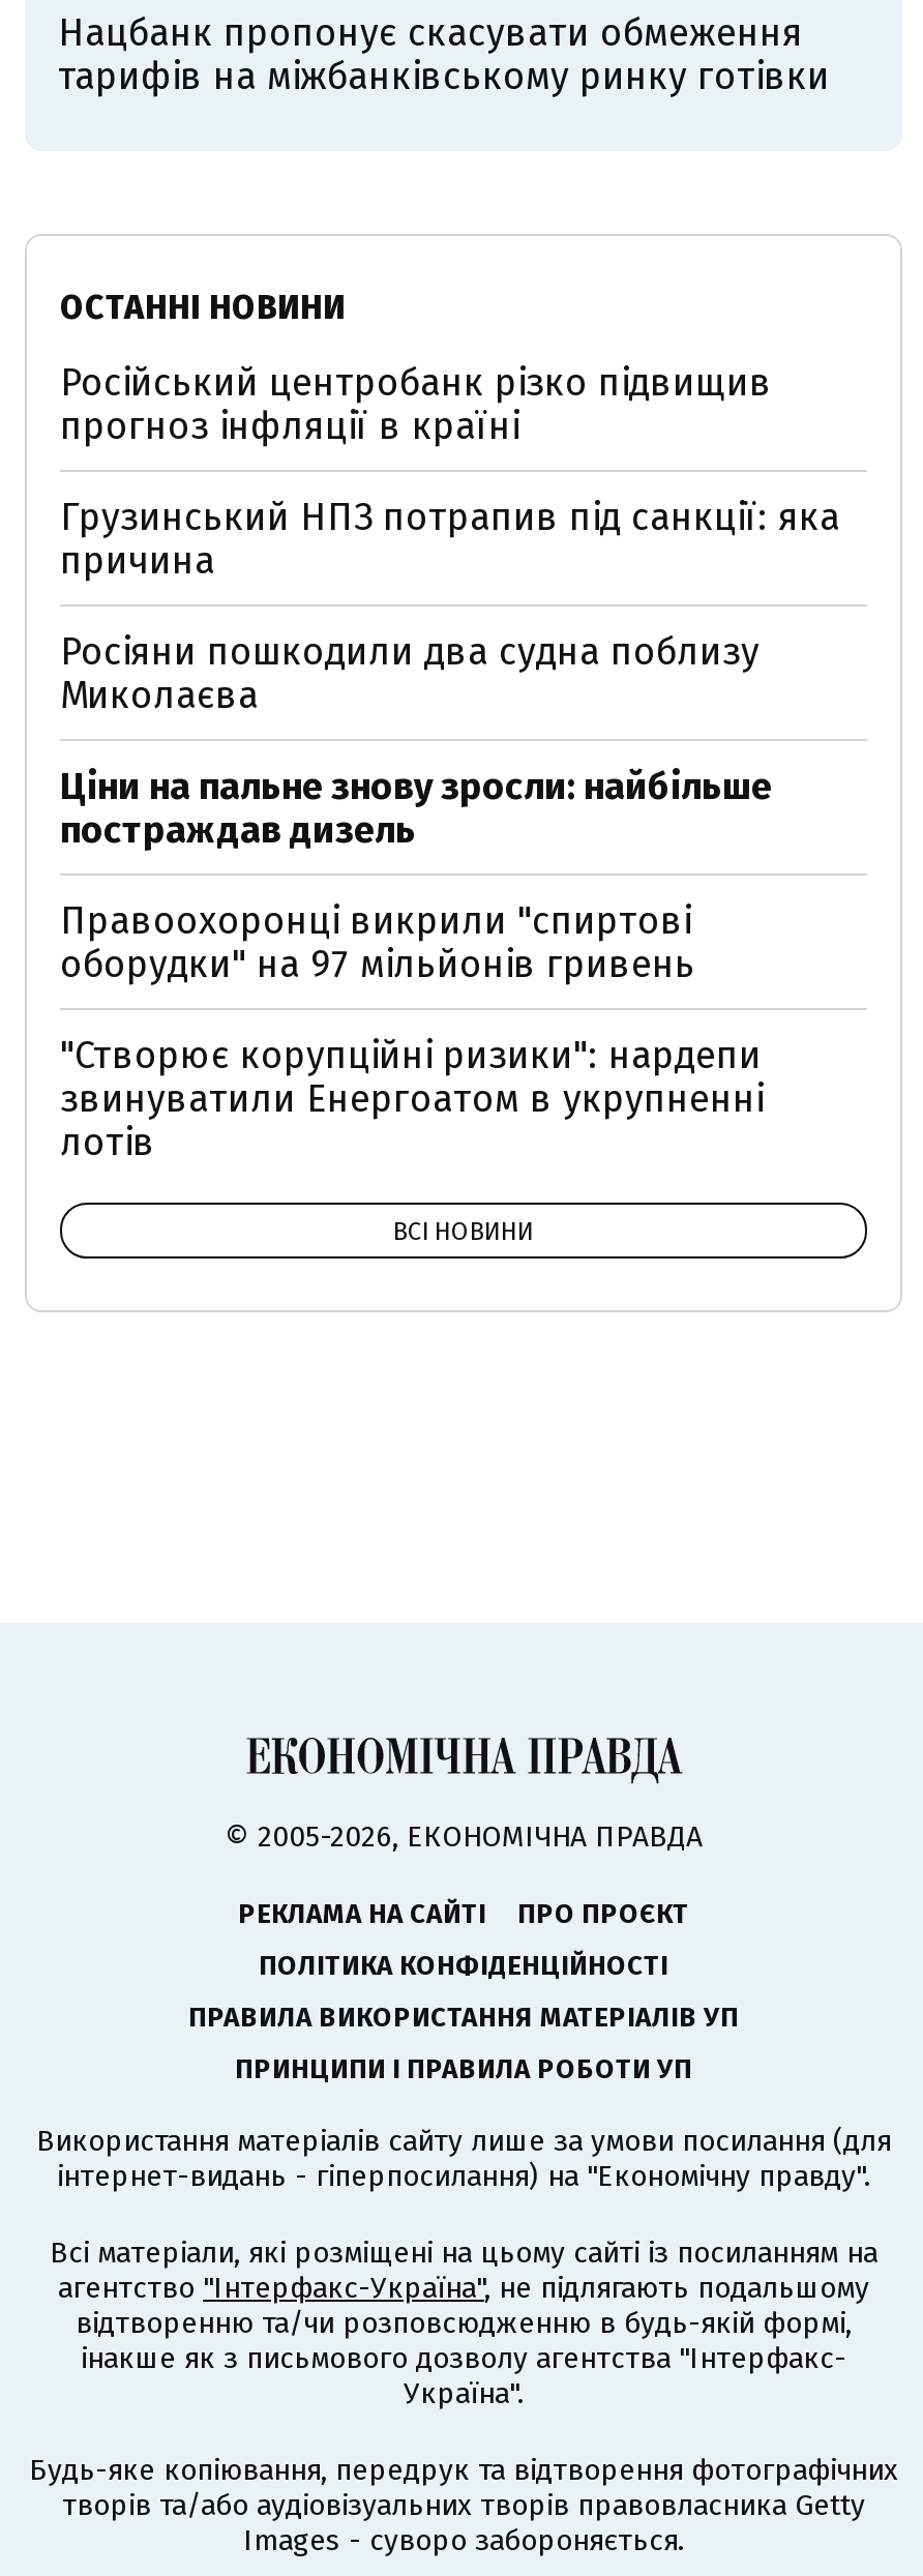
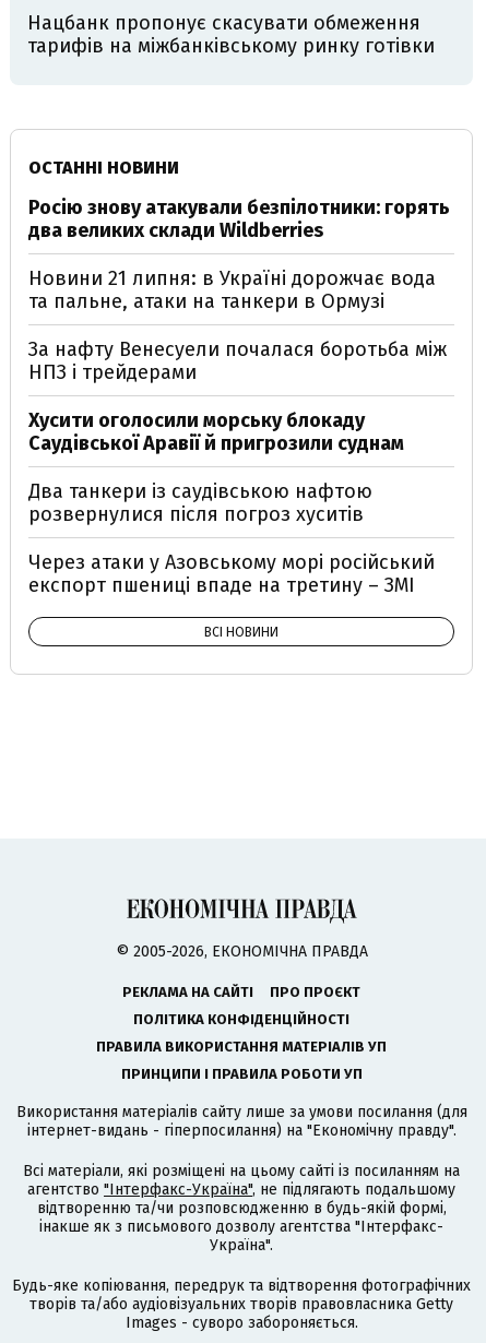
[60,360,772,449] Російський центробанк різко підвищив | прогноз інфляції в країні -> [28,195,450,242] Росію знову атакували безпілотники: горять | два великих склади Wildberries
[60,495,840,584] Грузинський НПЗ потрапив під санкції: яка | причина -> [28,266,436,313] Новини 21 липня: в Україні дорожчає вода | та пальне, атаки на танкери в Ормузі
[60,629,760,718] Росіяни пошкодили два судна поблизу | Миколаєва -> [28,337,447,384] За нафту Венесуели почалася боротьба між | НПЗ і трейдерами
[60,764,772,853] Ціни на пальне знову зросли: найбільше | постраждав дизель -> [28,408,404,455] Хусити оголосили морську блокаду | Саудівської Аравії й пригрозили суднам
[60,898,695,987] Правоохоронці викрили "спиртові | оборудки" на 97 мільйонів гривень -> [28,479,372,526] Два танкери із саудівською нафтою | розвернулися після погроз хуситів
[60,1033,764,1165] "Створює корупційні ризики": нардепи | звинуватили Енергоатом в укрупненні | лотів -> [28,550,435,597] Через атаки у Азовському морі російський | експорт пшениці впаде на третину – ЗМІ

